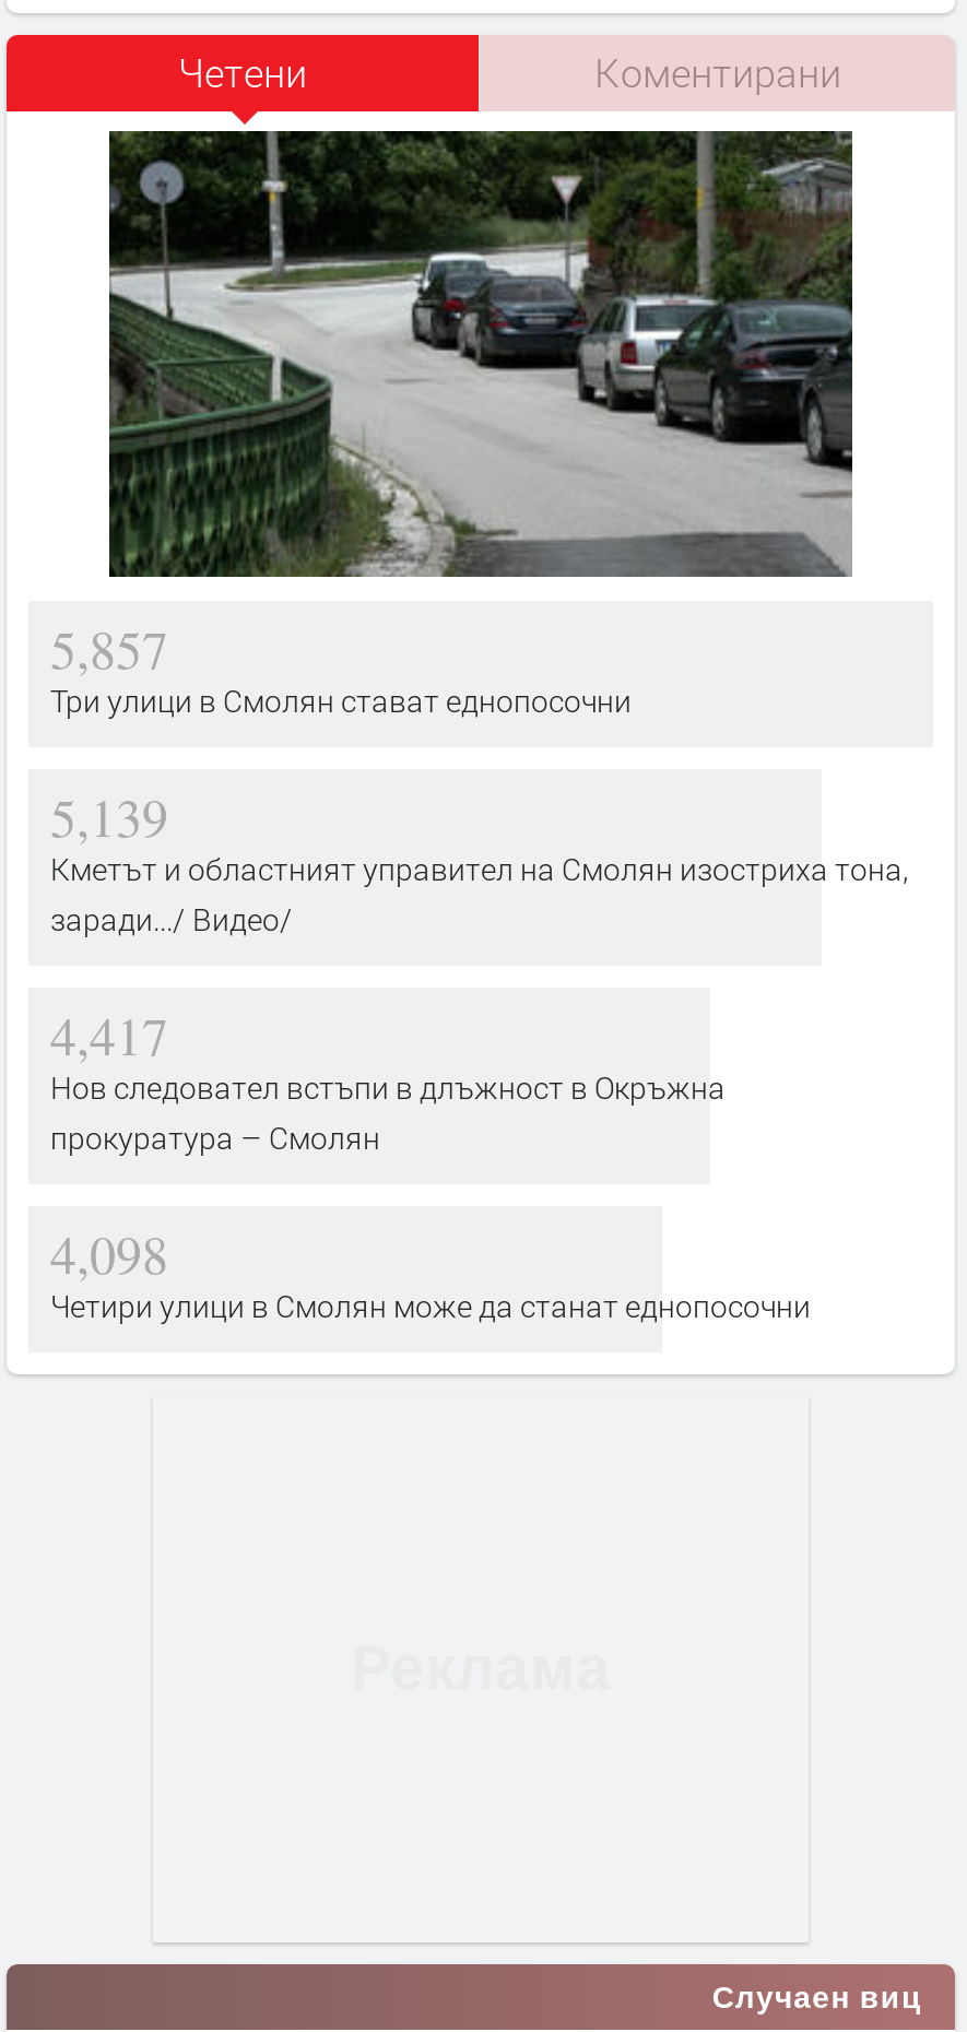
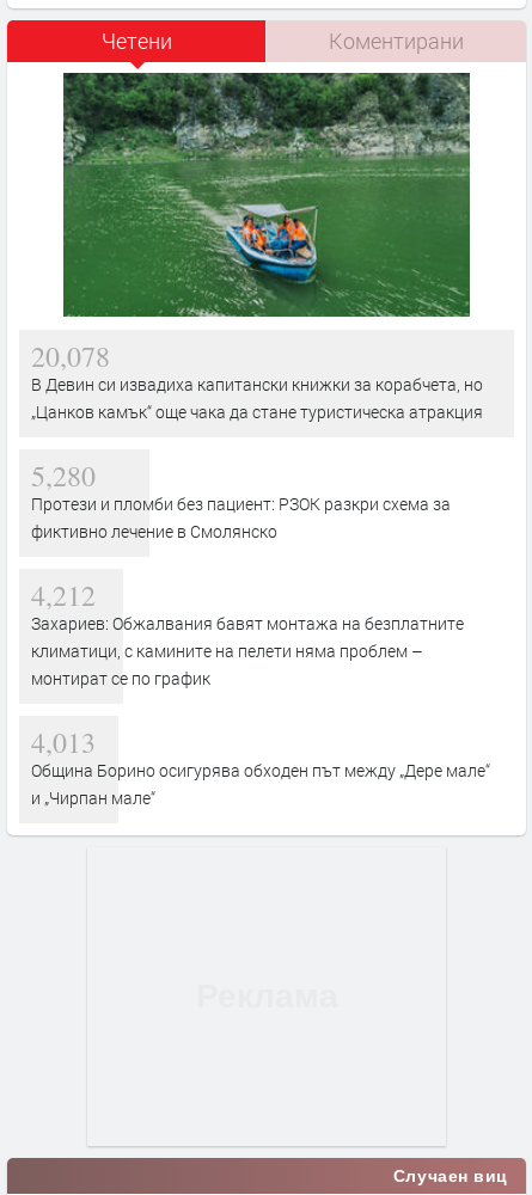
[107,130,854,512] [image] -> [62,72,470,318] [image]
[50,614,632,721] 5,857 | Три улици в Смолян стават еднопосочни -> [31,336,483,422] 20,078 | В Девин си извадиха капитански книжки за корабчета, но | „Цанков камък“ още чака да стане туристическа атракция
[50,782,909,940] 5,139 | Кметът и областният управител на Смолян изостриха тона, | заради.../ Видео/ -> [31,456,451,542] 5,280 | Протези и пломби без пациент: РЗОК разкри схема за | фиктивно лечение в Смолянско
[50,1001,726,1158] 4,417 | Нов следовател встъпи в длъжност в Окръжна | прокуратура – Смолян -> [31,575,464,689] 4,212 | Захариев: Обжалвания бавят монтажа на безплатните | климатици, с камините на пелети няма проблем – | монтират се по график
[50,1219,811,1326] 4,098 | Четири улици в Смолян може да станат еднопосочни -> [31,722,490,808] 4,013 | Община Борино осигурява обходен път между „Дере мале“ | и „Чирпан мале“

